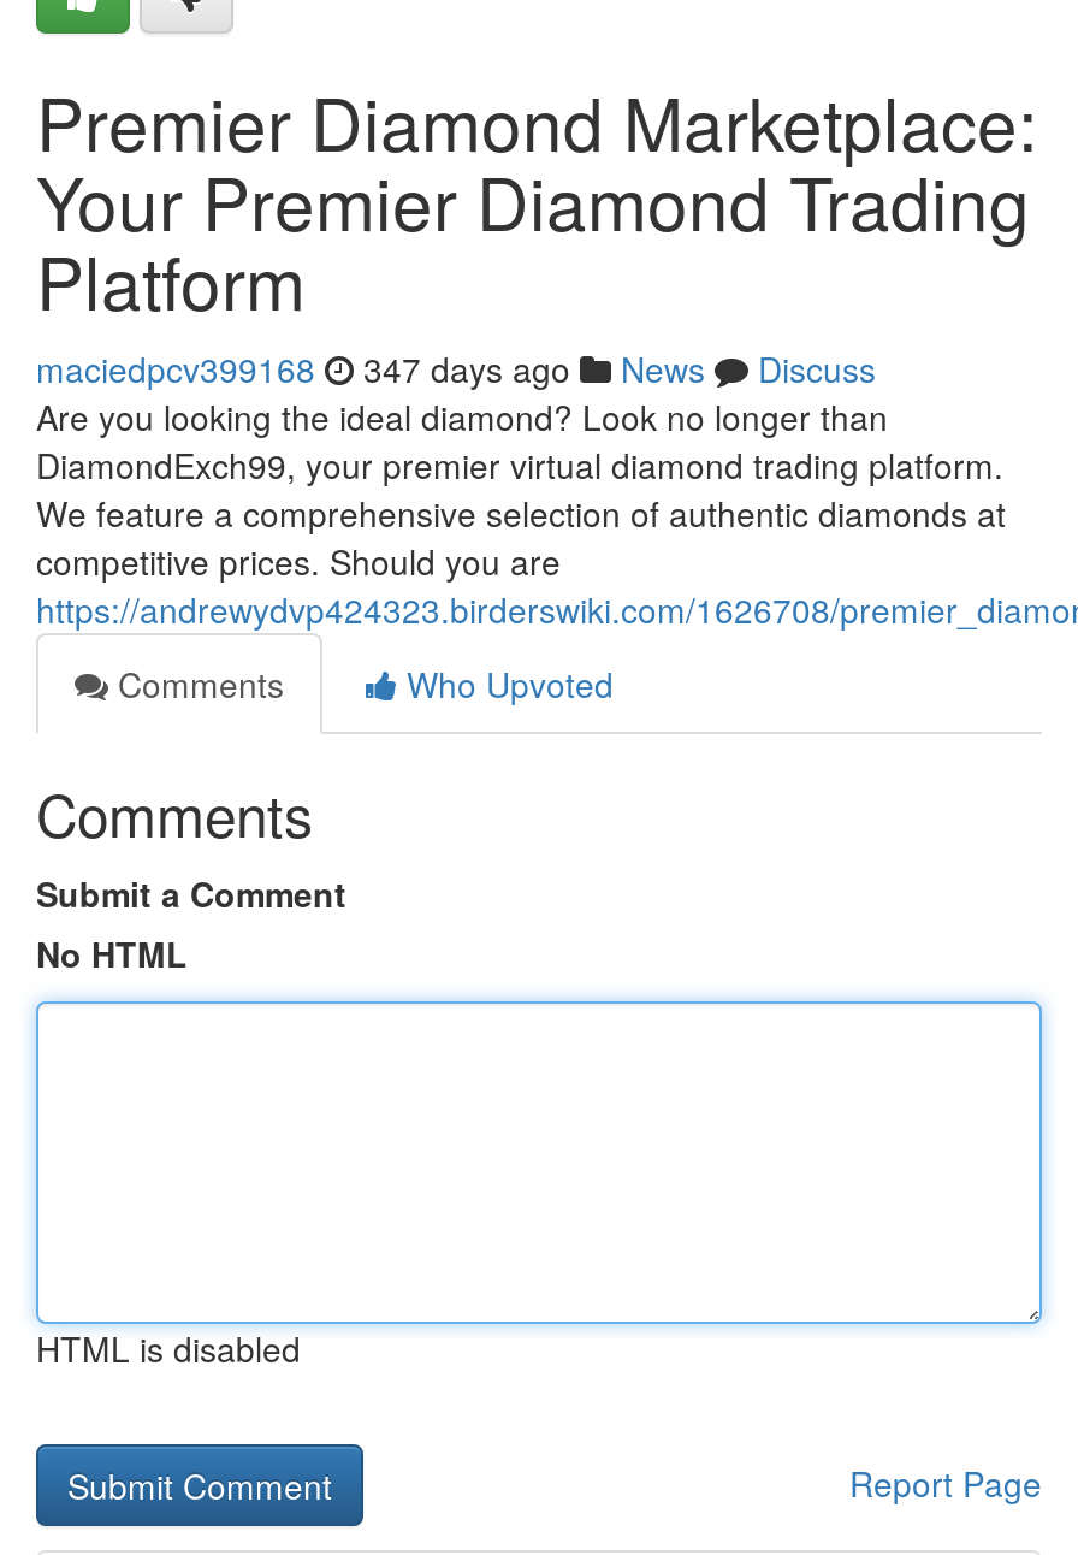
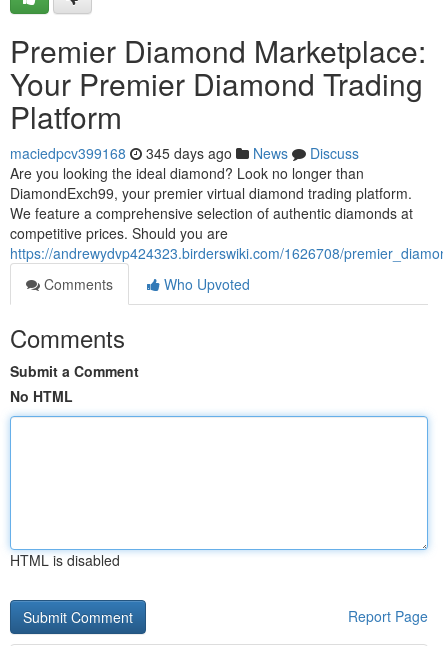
[36,344,876,392] maciedpcv399168 347 days ago News Discuss -> [10,143,359,163] maciedpcv399168 345 days ago News Discuss

